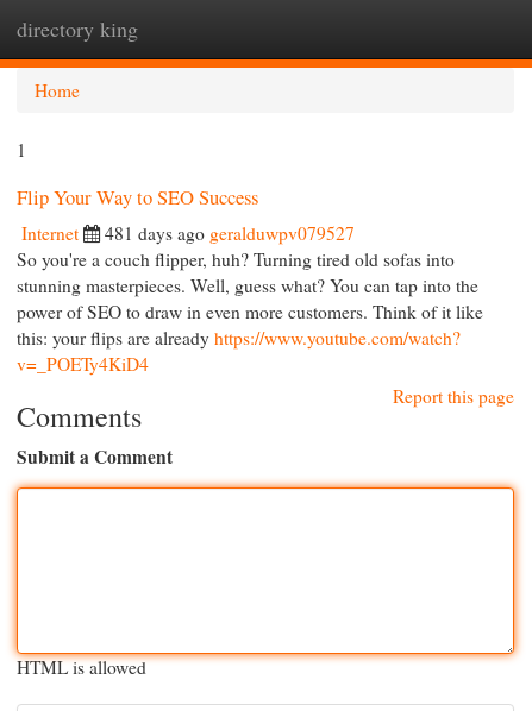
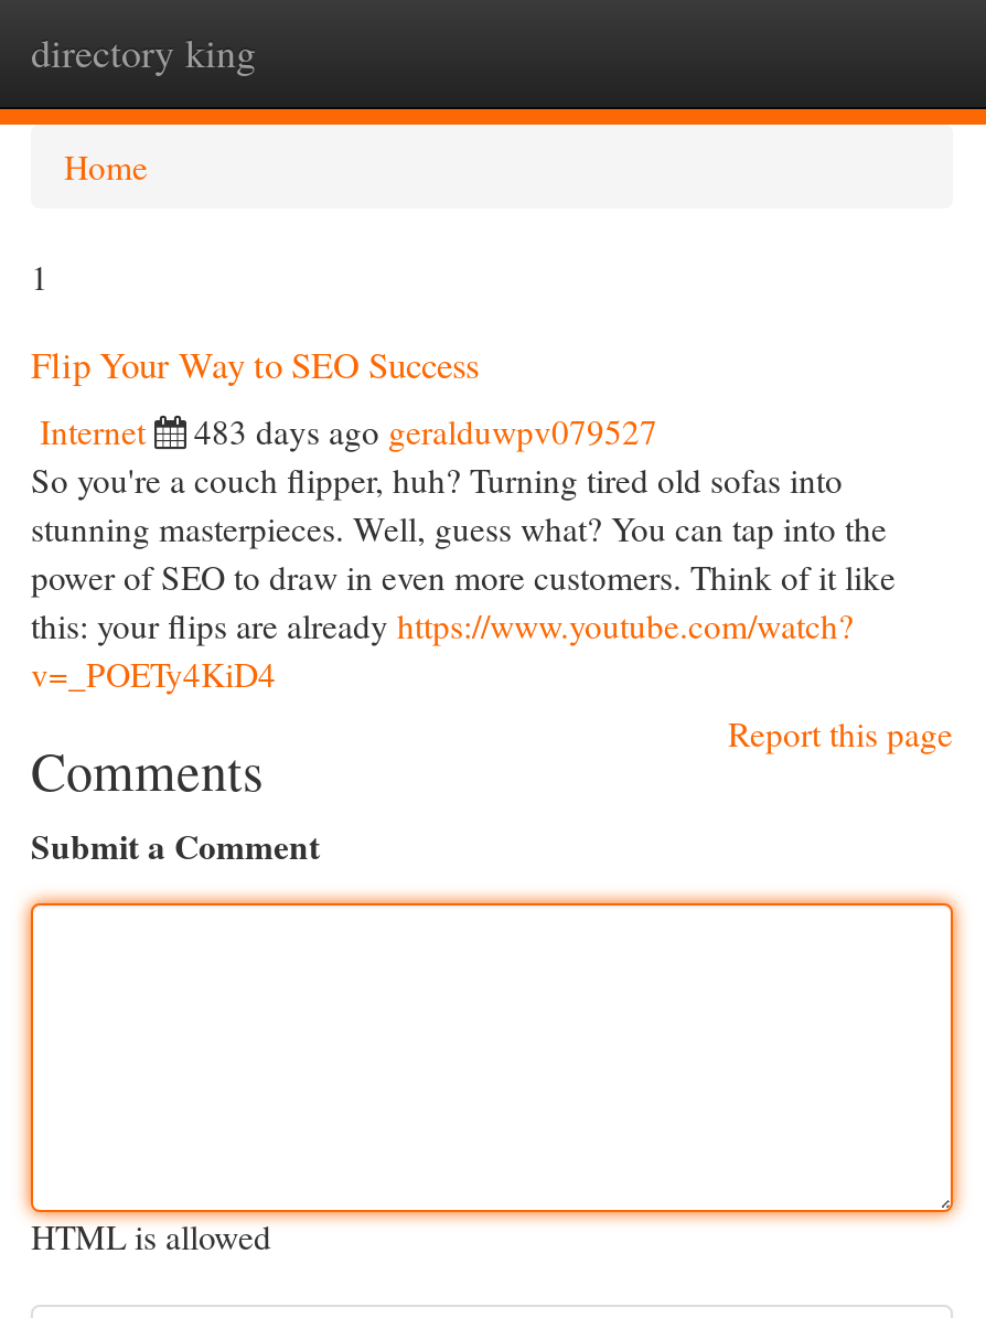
[105,221,355,245] 481 days ago geralduwpv079527 -> [194,409,657,453] 483 days ago geralduwpv079527

